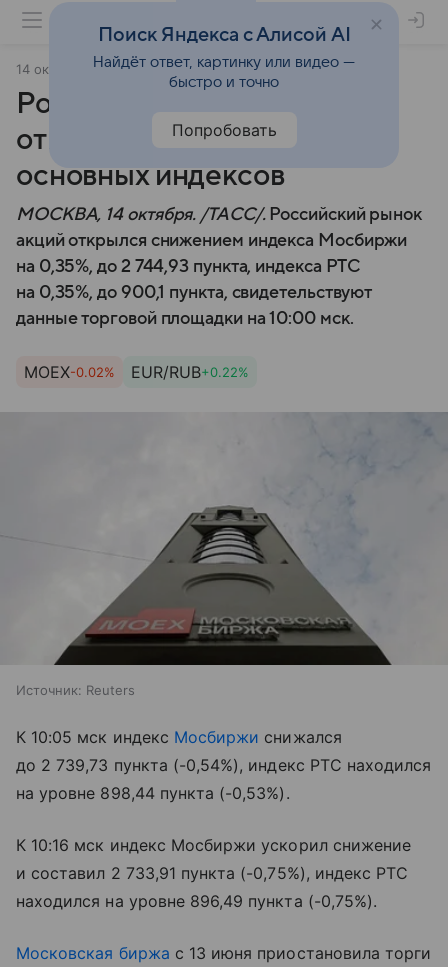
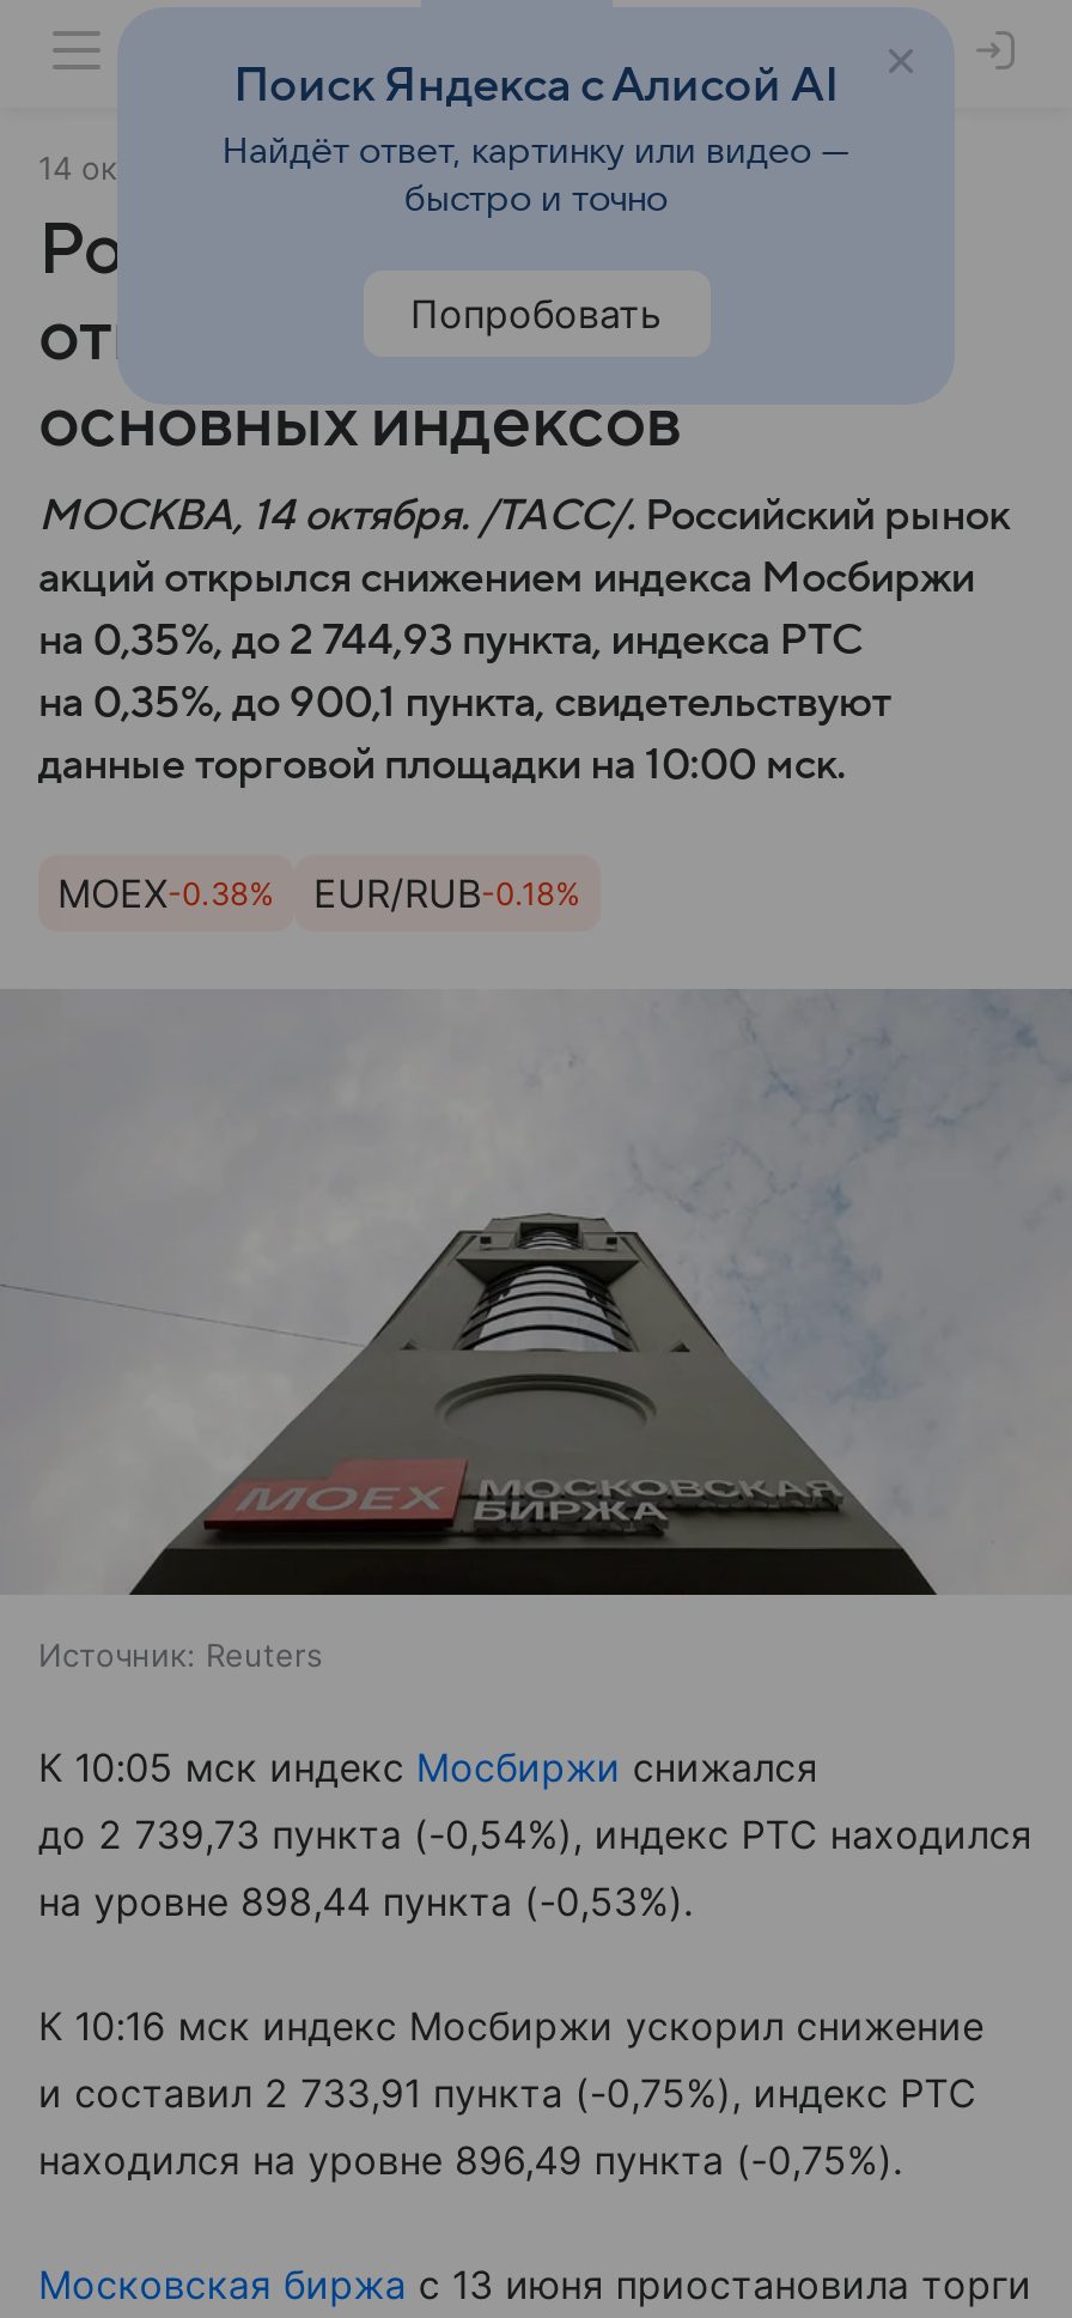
[24,362,115,382] MOEX-0.02% -> [57,869,275,917] MOEX-0.38%
[131,362,249,382] EUR/RUB+0.22% -> [313,869,581,917] EUR/RUB-0.18%

